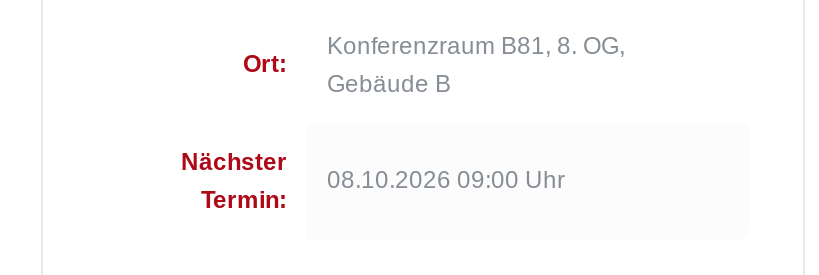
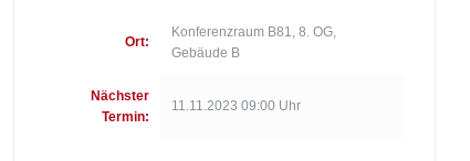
[327,166,565,194] 08.10.2026 09:00 Uhr -> [171,98,301,114] 11.11.2023 09:00 Uhr

